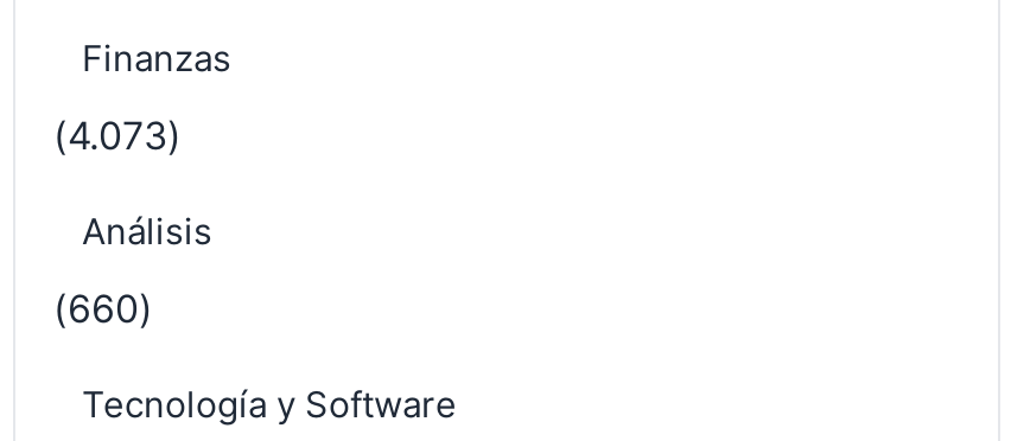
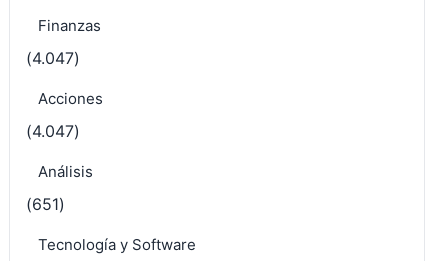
[53,111,182,158] (4.073) -> [26,48,103,141] (4.047) | Acciones | (4.047)
[53,284,153,331] (660) -> [26,194,65,214] (651)

